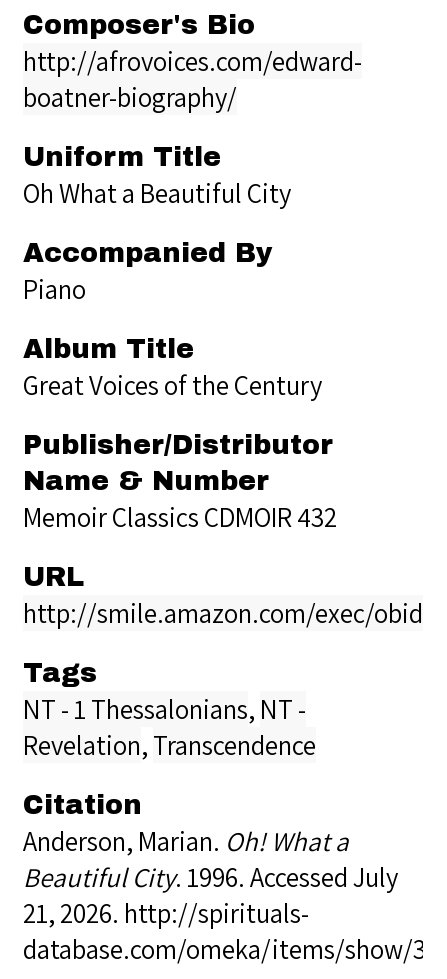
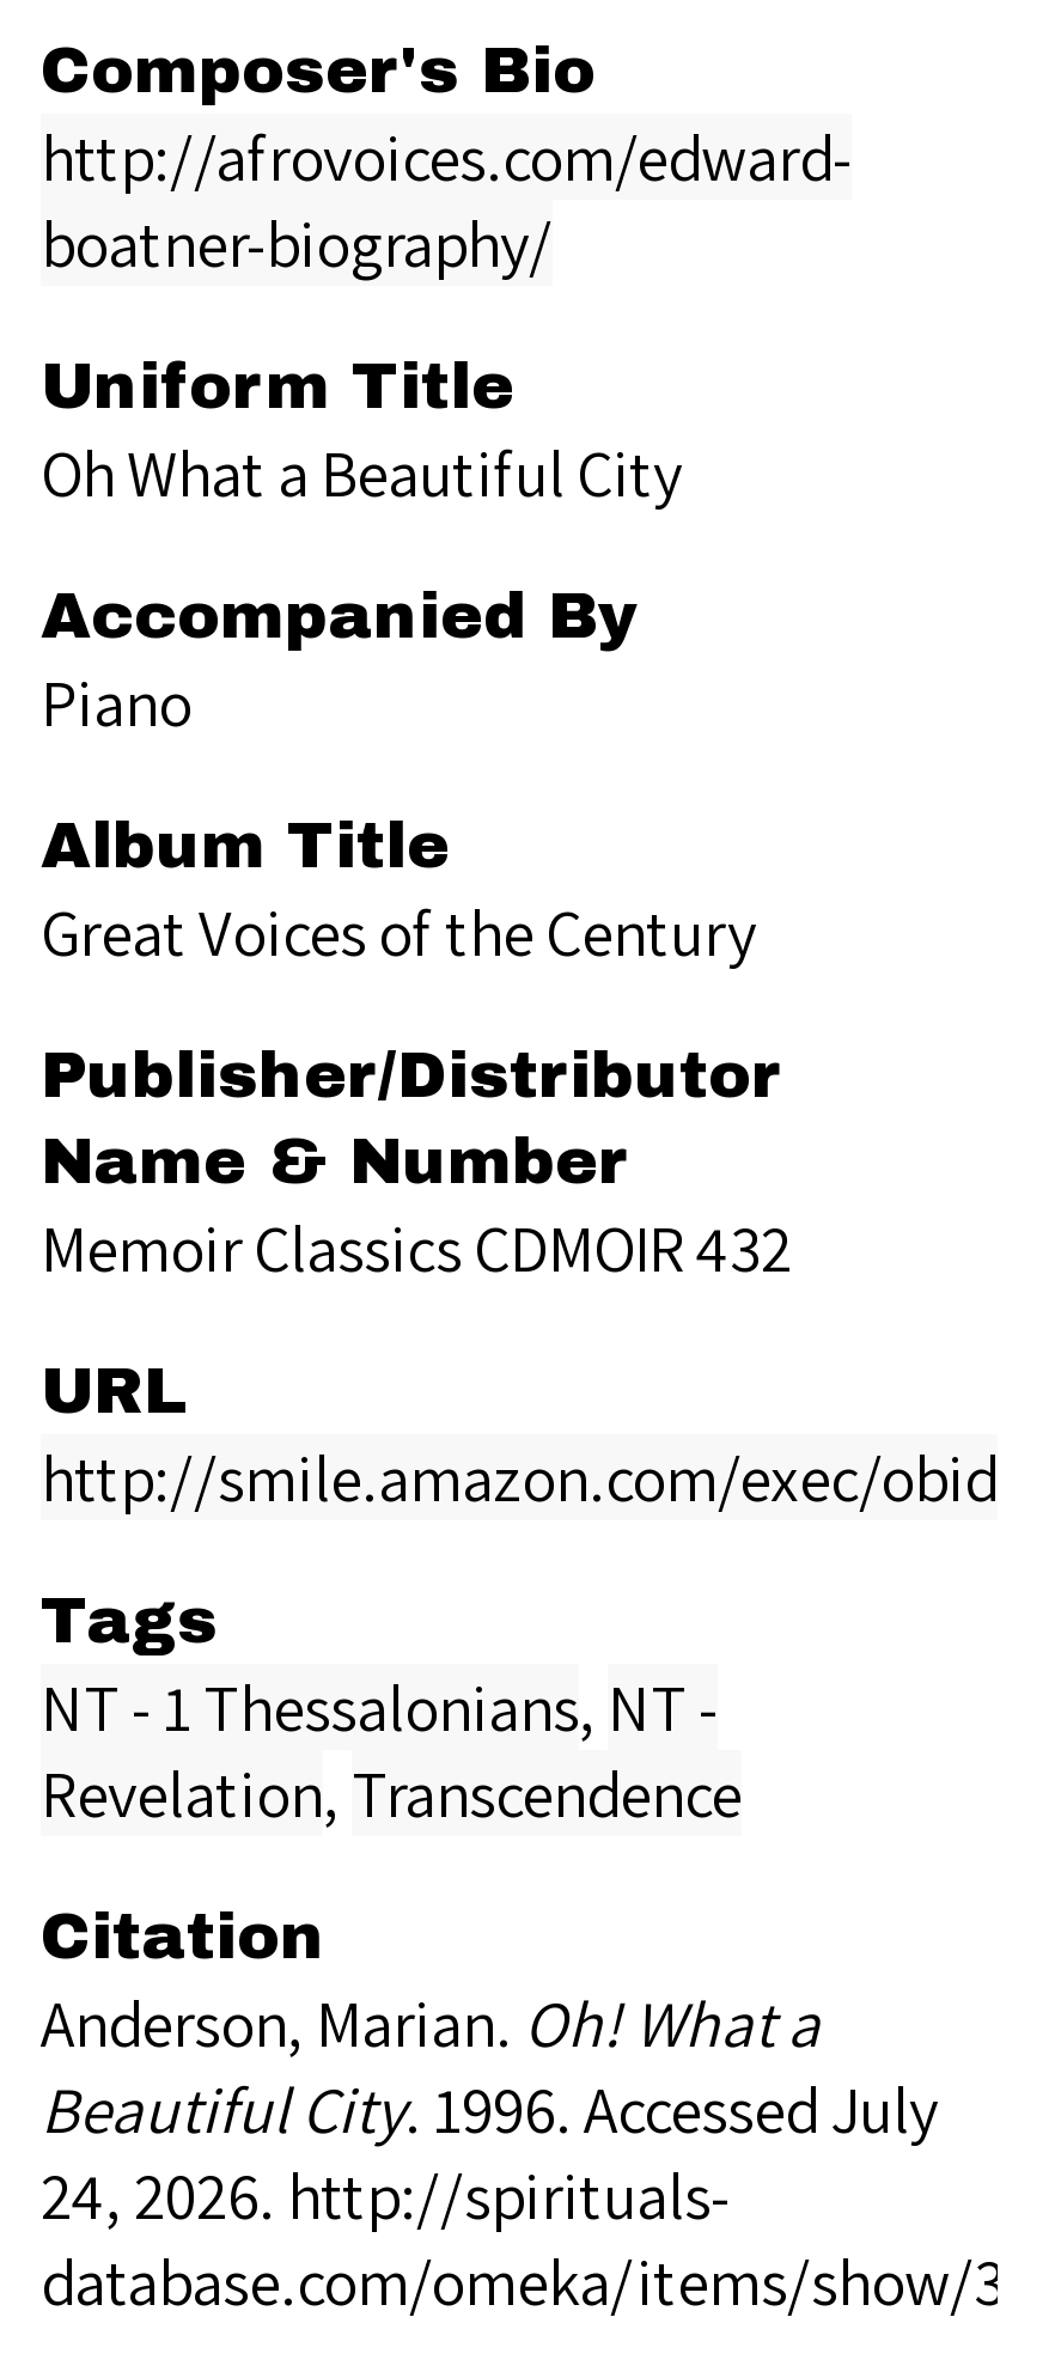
[23,895,309,931] 21, 2026. http://spirituals- -> [41,2151,730,2238] 24, 2026. http://spirituals-

